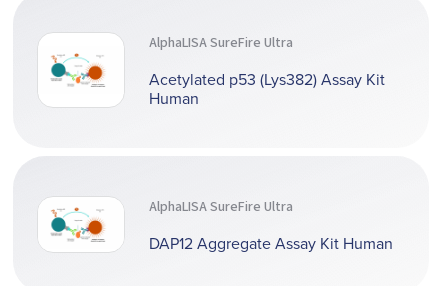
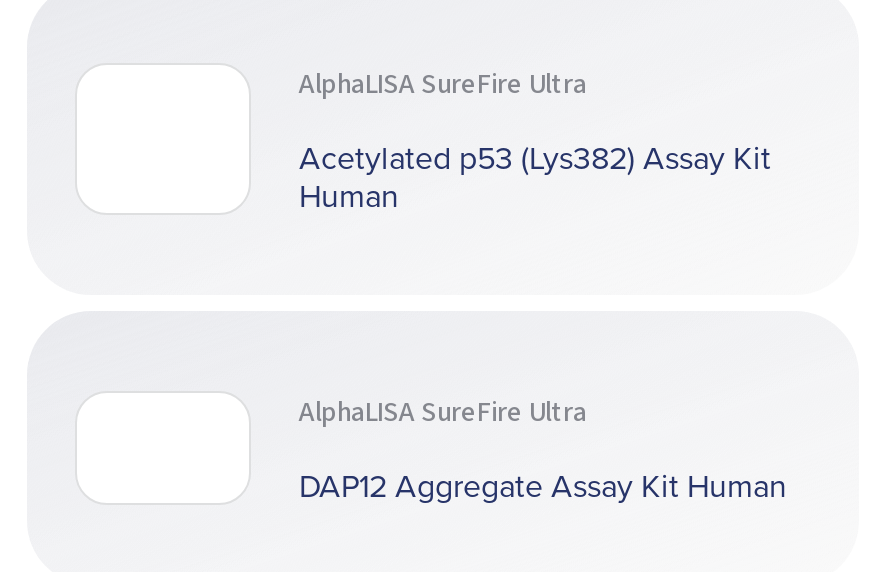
[50,52,106,88] [image] -> none
[50,206,106,243] [image] -> none

